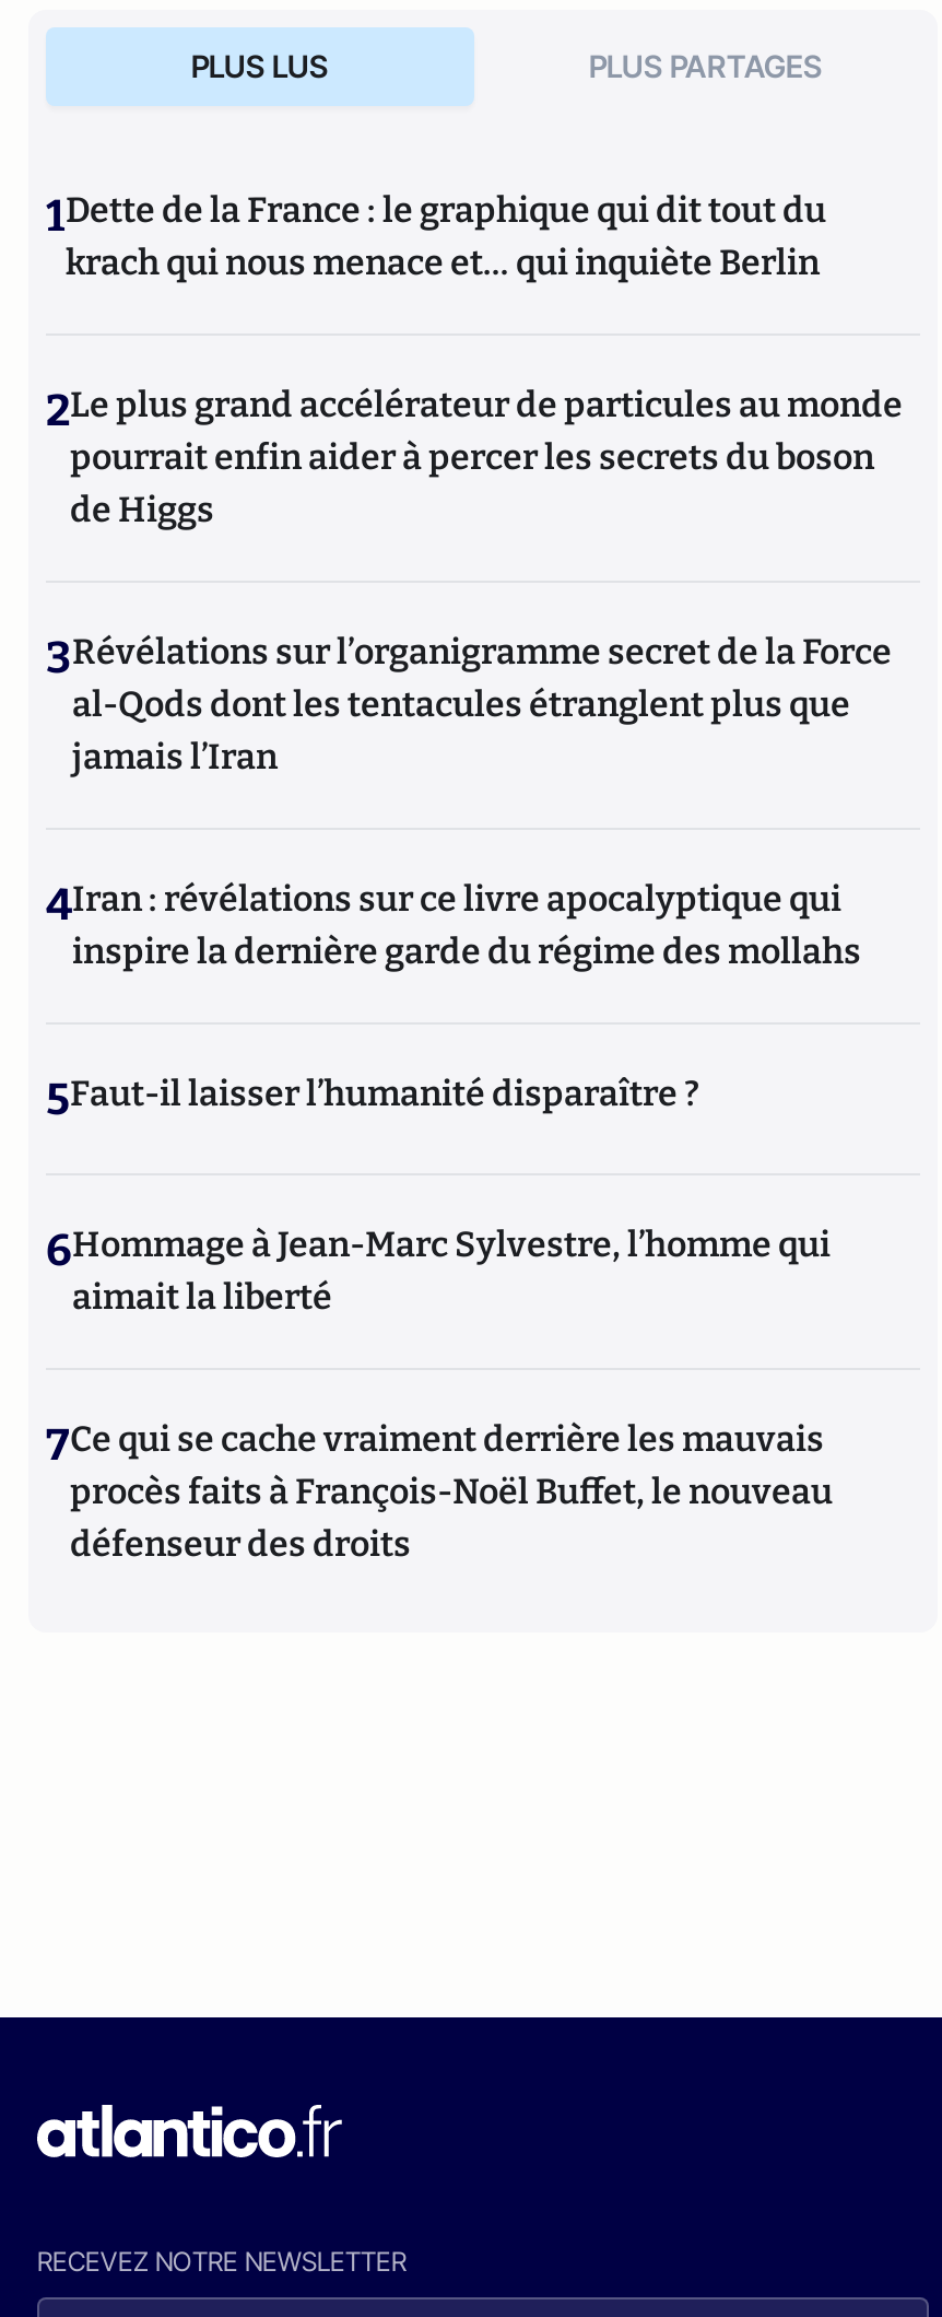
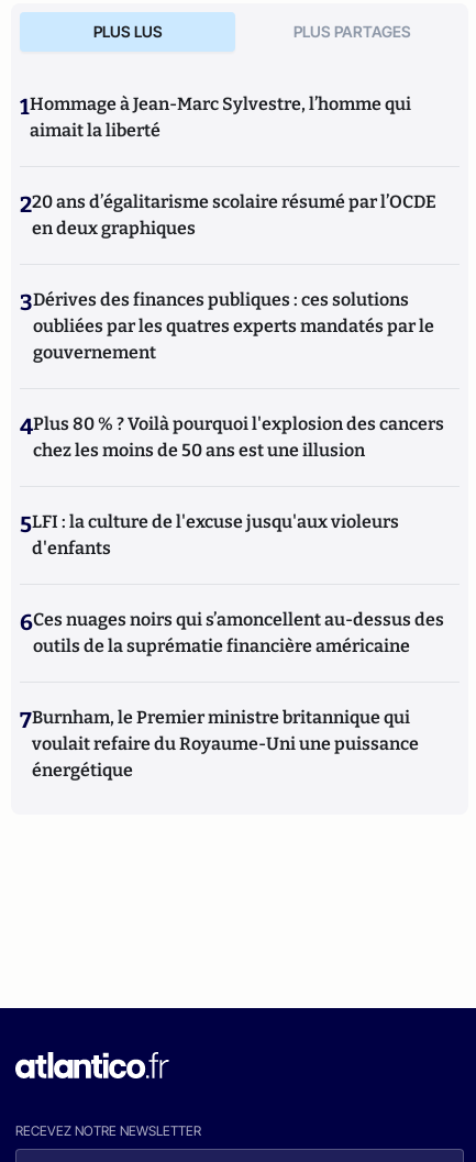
[46,189,903,1276] 1Dette de la France : le graphique qui dit tout du | krach qui nous menace et… qui inquiète Berlin | 2Le plus grand accélérateur de particules au monde | pourrait enfin aider à percer les secrets du boson | de Higgs | 3Révélations sur l’organigramme secret de la Force | al-Qods dont les tentacules étranglent plus que | jamais l’Iran | 4Iran : révélations sur ce livre apocalyptique qui | inspire la dernière garde du régime des mollahs | 5Faut-il laisser l’humanité disparaître ? | 6Hommage à Jean-Marc Sylvestre, l’homme qui -> [20,93,411,120] 1Hommage à Jean-Marc Sylvestre, l’homme qui
moved [72,1276,332,1318] -> [30,120,160,141]: aimait la liberté
[46,1418,833,1565] 7Ce qui se cache vraiment derrière les mauvais | procès faits à François-Noël Buffet, le nouveau | défenseur des droits -> [20,191,444,781] 220 ans d’égalitarisme scolaire résumé par l’OCDE | en deux graphiques | 3Dérives des finances publiques : ces solutions | oubliées par les quatres experts mandatés par le | gouvernement | 4Plus 80 % ? Voilà pourquoi l'explosion des cancers | chez les moins de 50 ans est une illusion | 5LFI : la culture de l'excuse jusqu'aux violeurs | d'enfants | 6Ces nuages noirs qui s’amoncellent au-dessus des | outils de la suprématie financière américaine | 7Burnham, le Premier ministre britannique qui | voulait refaire du Royaume-Uni une puissance | énergétique

